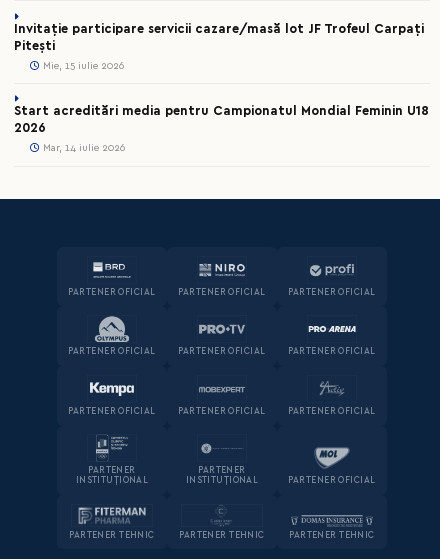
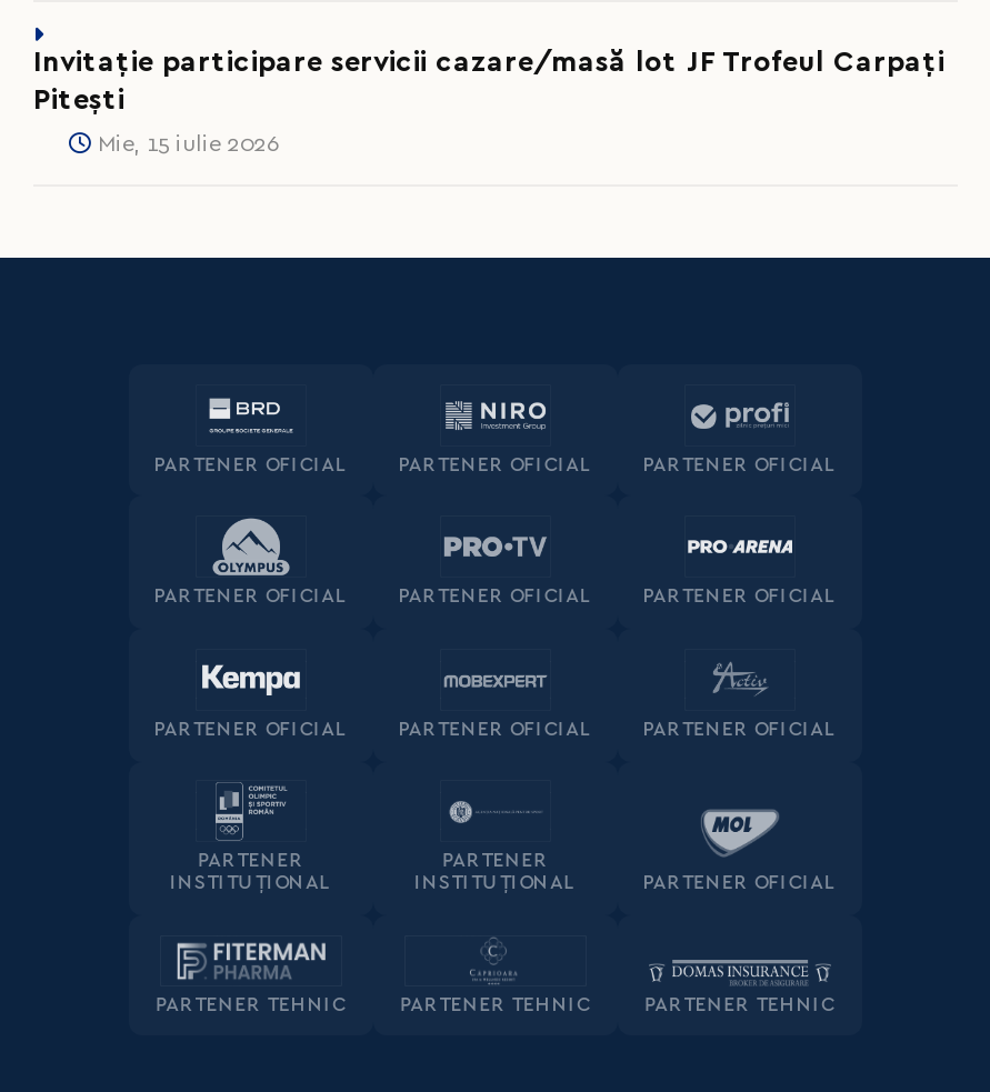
[14,105,429,153] Start acreditări media pentru Campionatul Mondial Feminin U18 | 2026 | Mar, 14 iulie 2026 -> none

